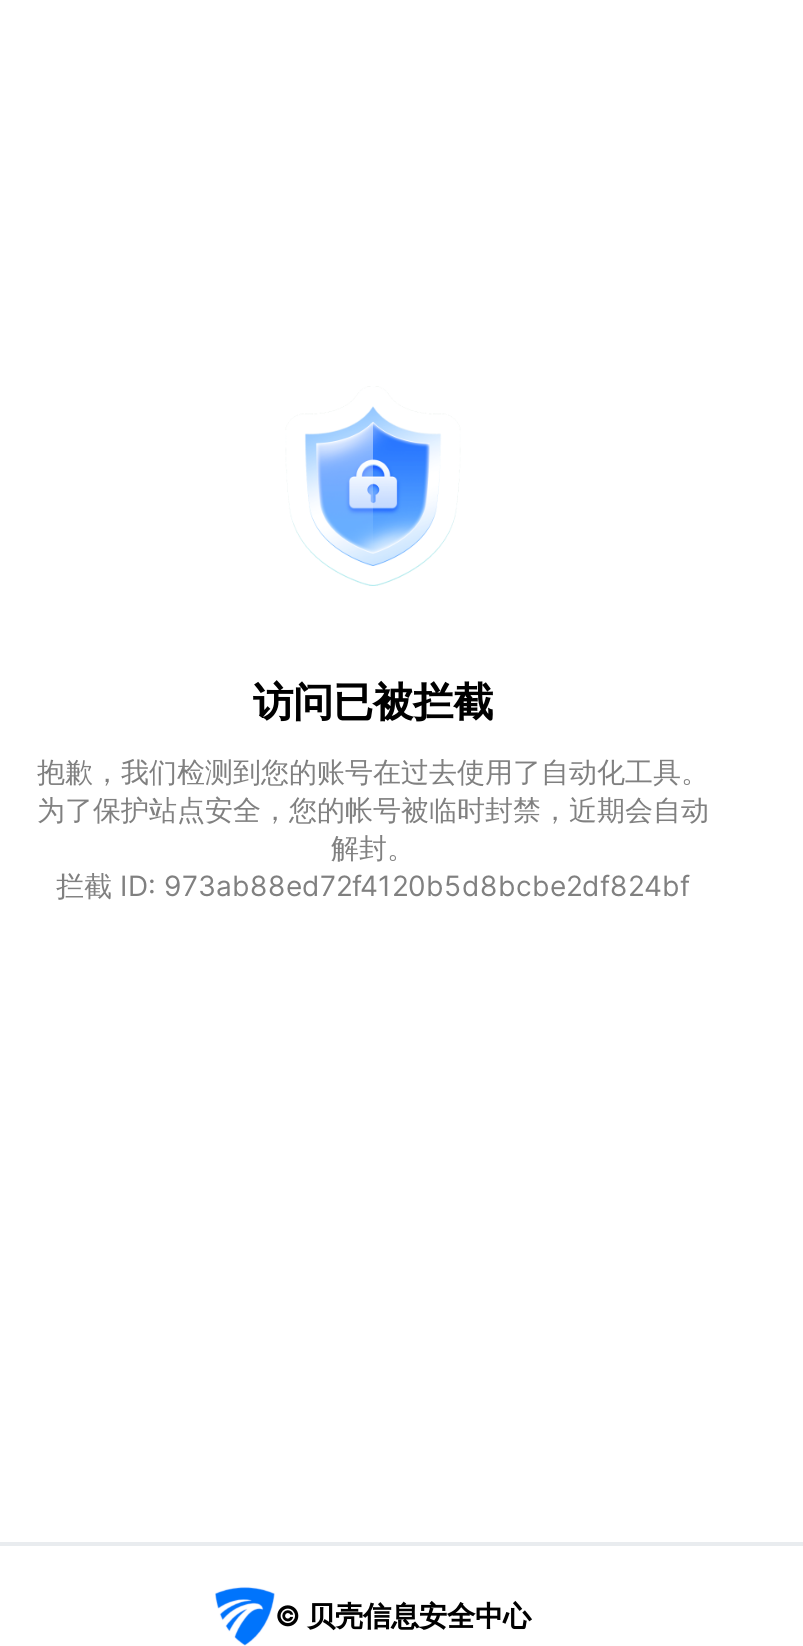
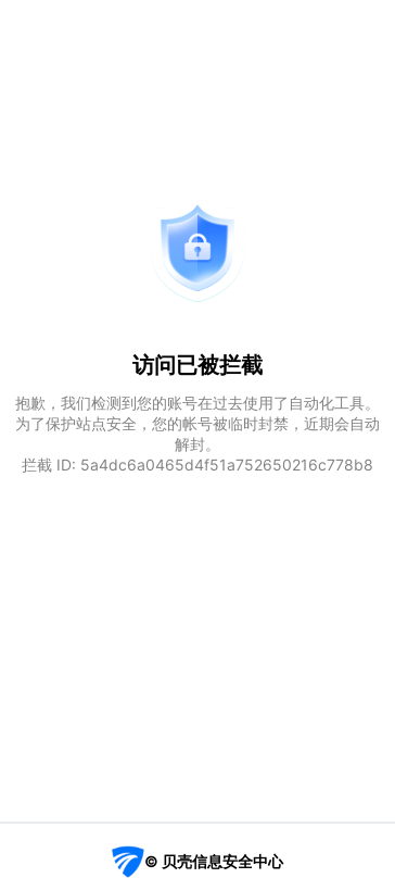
[56,868,690,902] 拦截 ID: 973ab88ed72f4120b5d8bcbe2df824bf -> [22,455,373,474] 拦截 ID: 5a4dc6a0465d4f51a752650216c778b8

